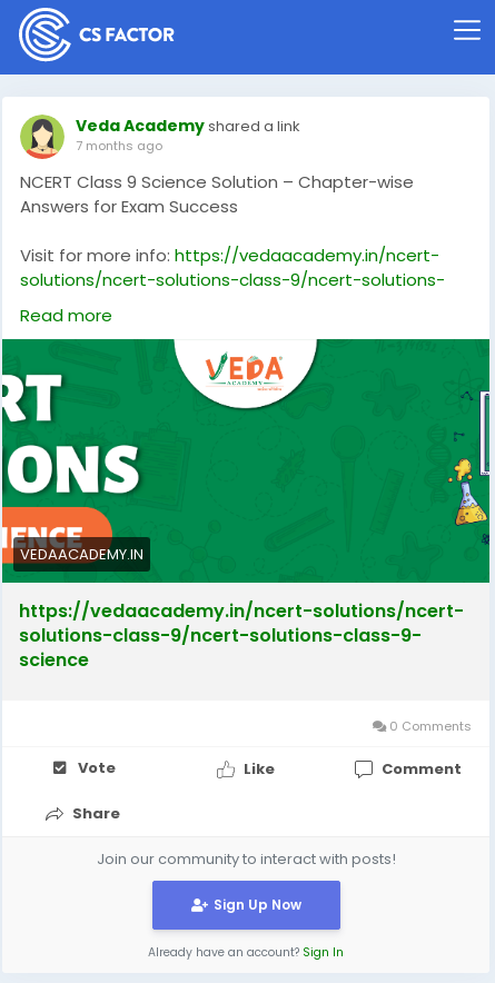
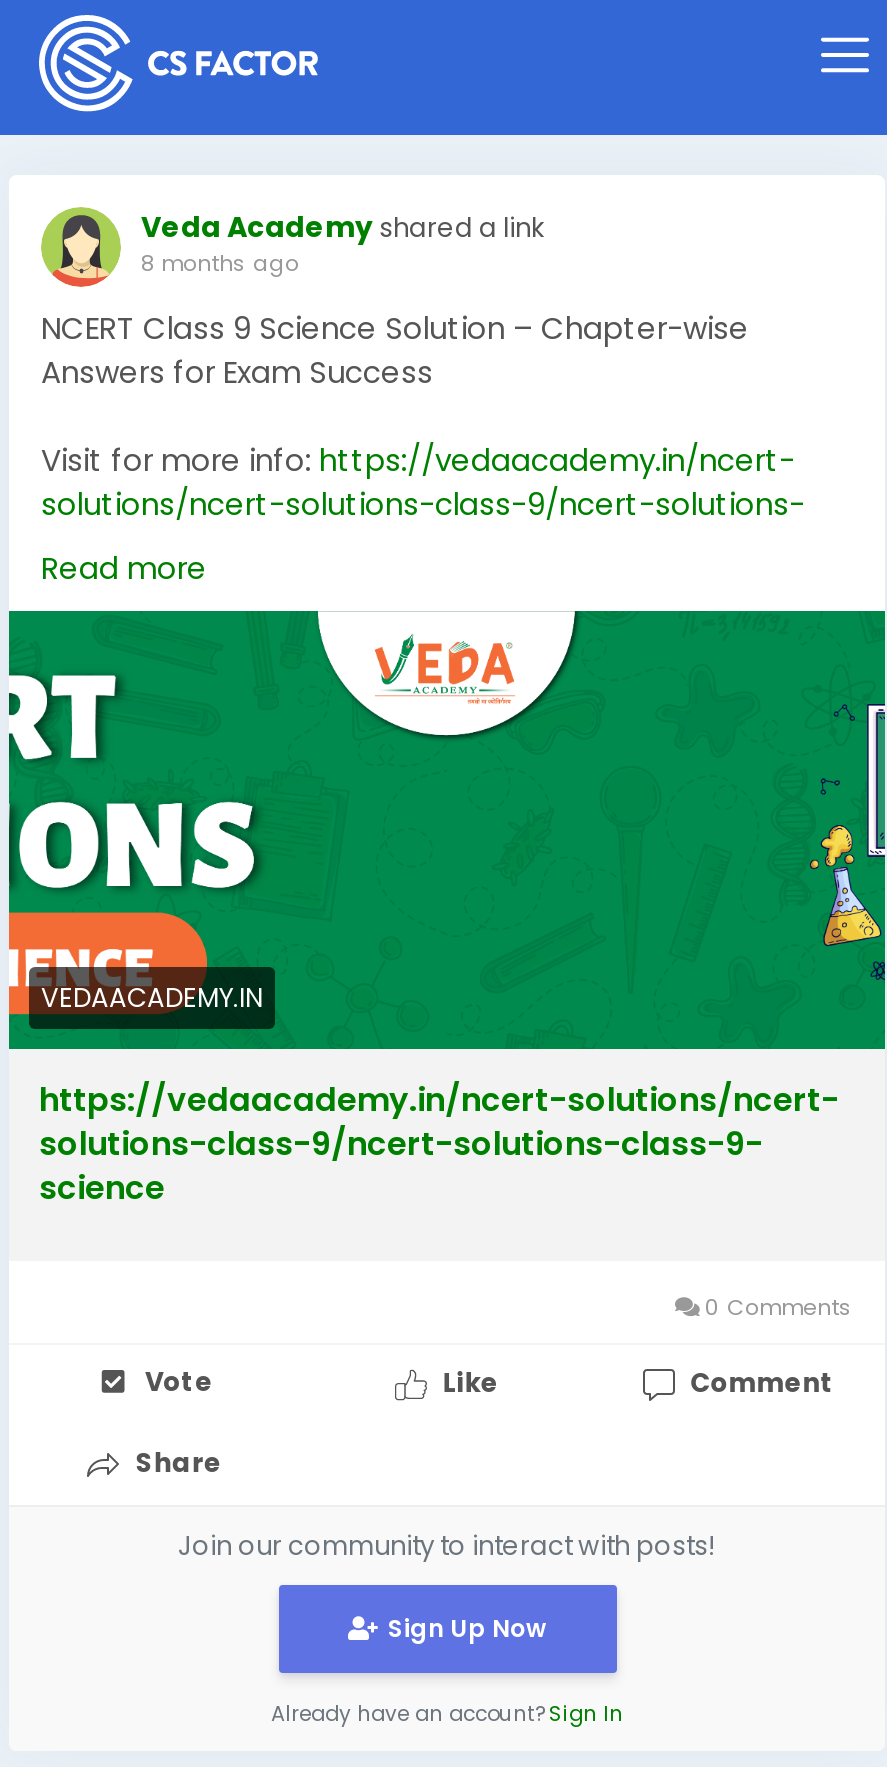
[76,137,162,155] 7 months ago -> [141,247,299,279] 8 months ago

